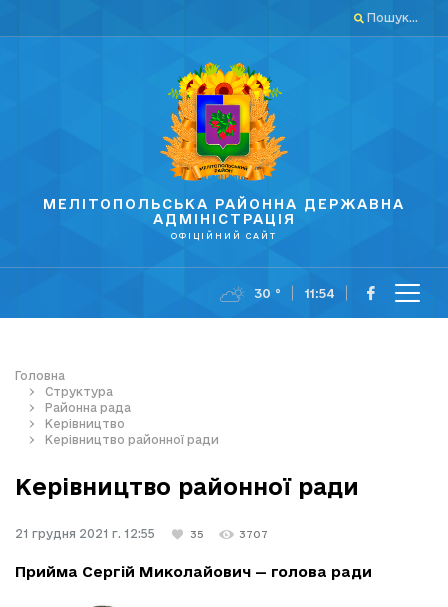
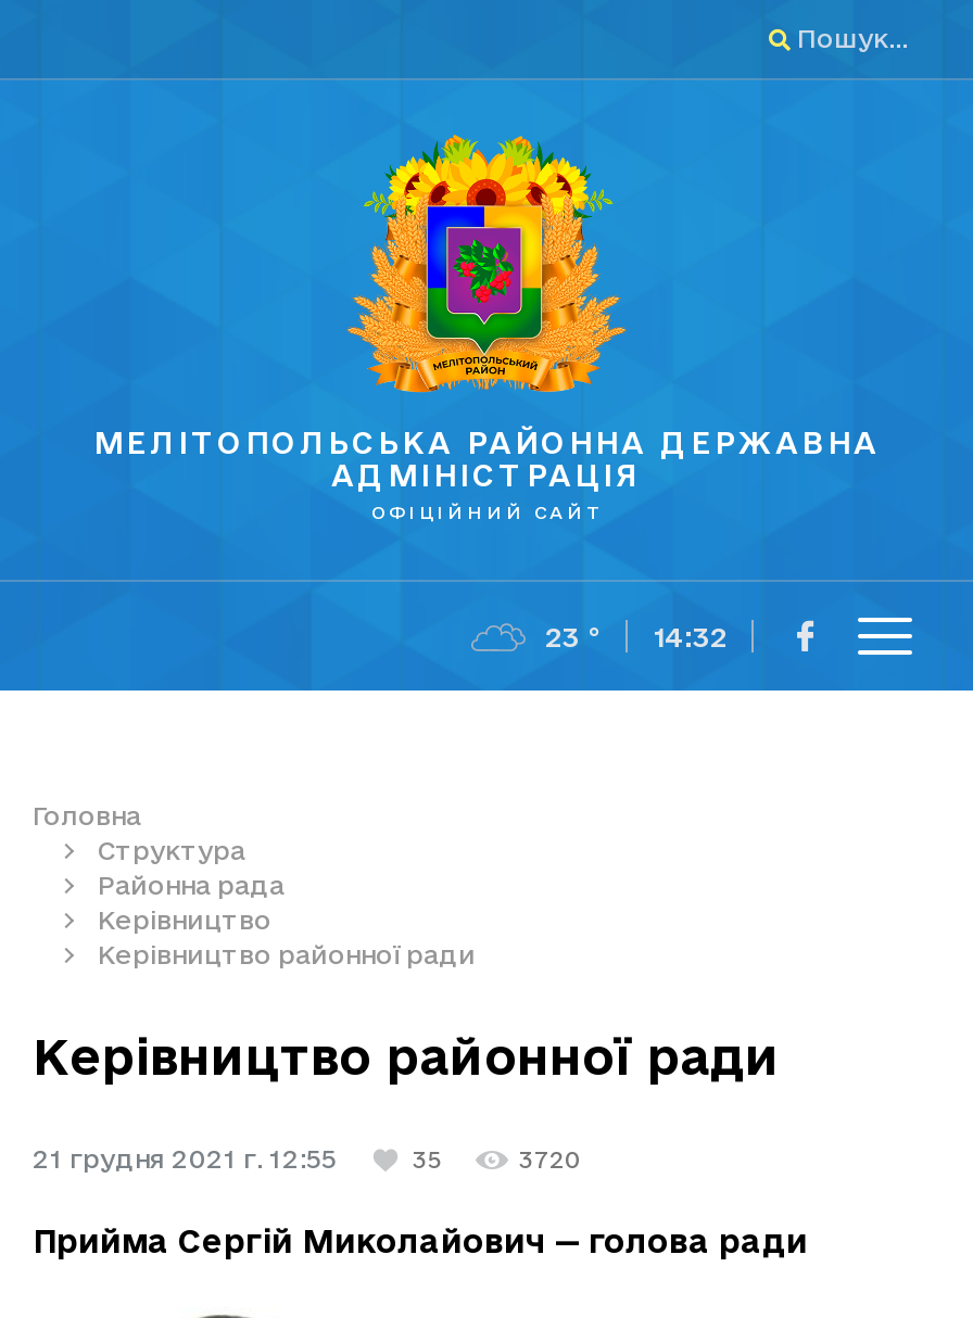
[254,286,281,300] 30 ° -> [545,622,602,652] 23 °
[305,286,335,300] 11:54 -> [654,622,728,652] 14:32
[239,528,268,540] 3707 -> [519,1146,582,1172] 3720

